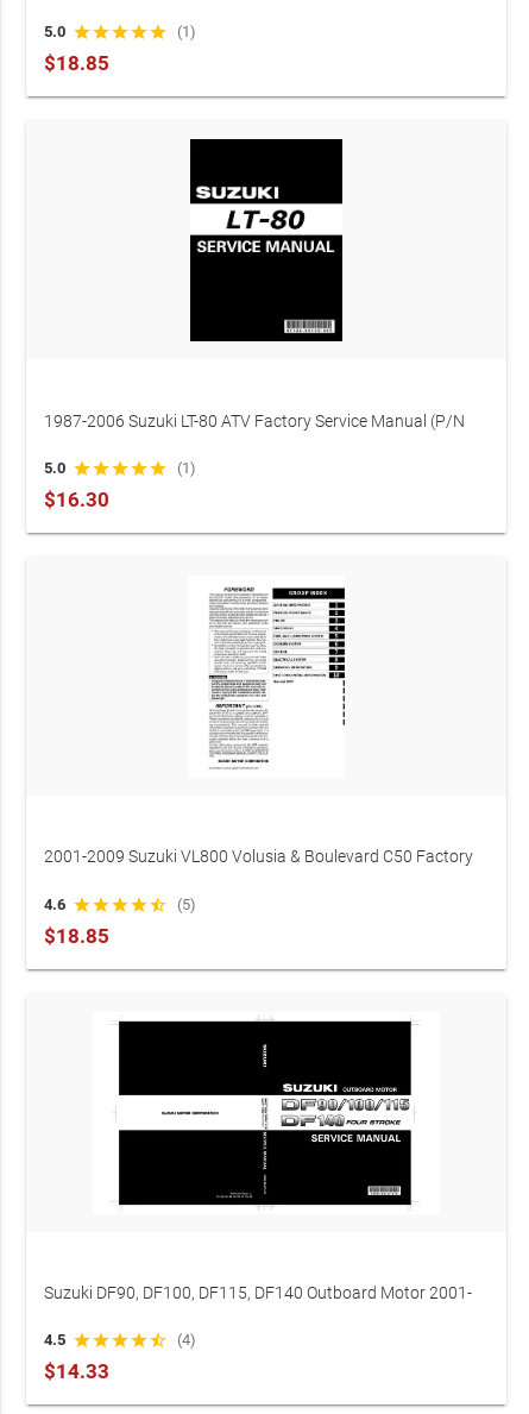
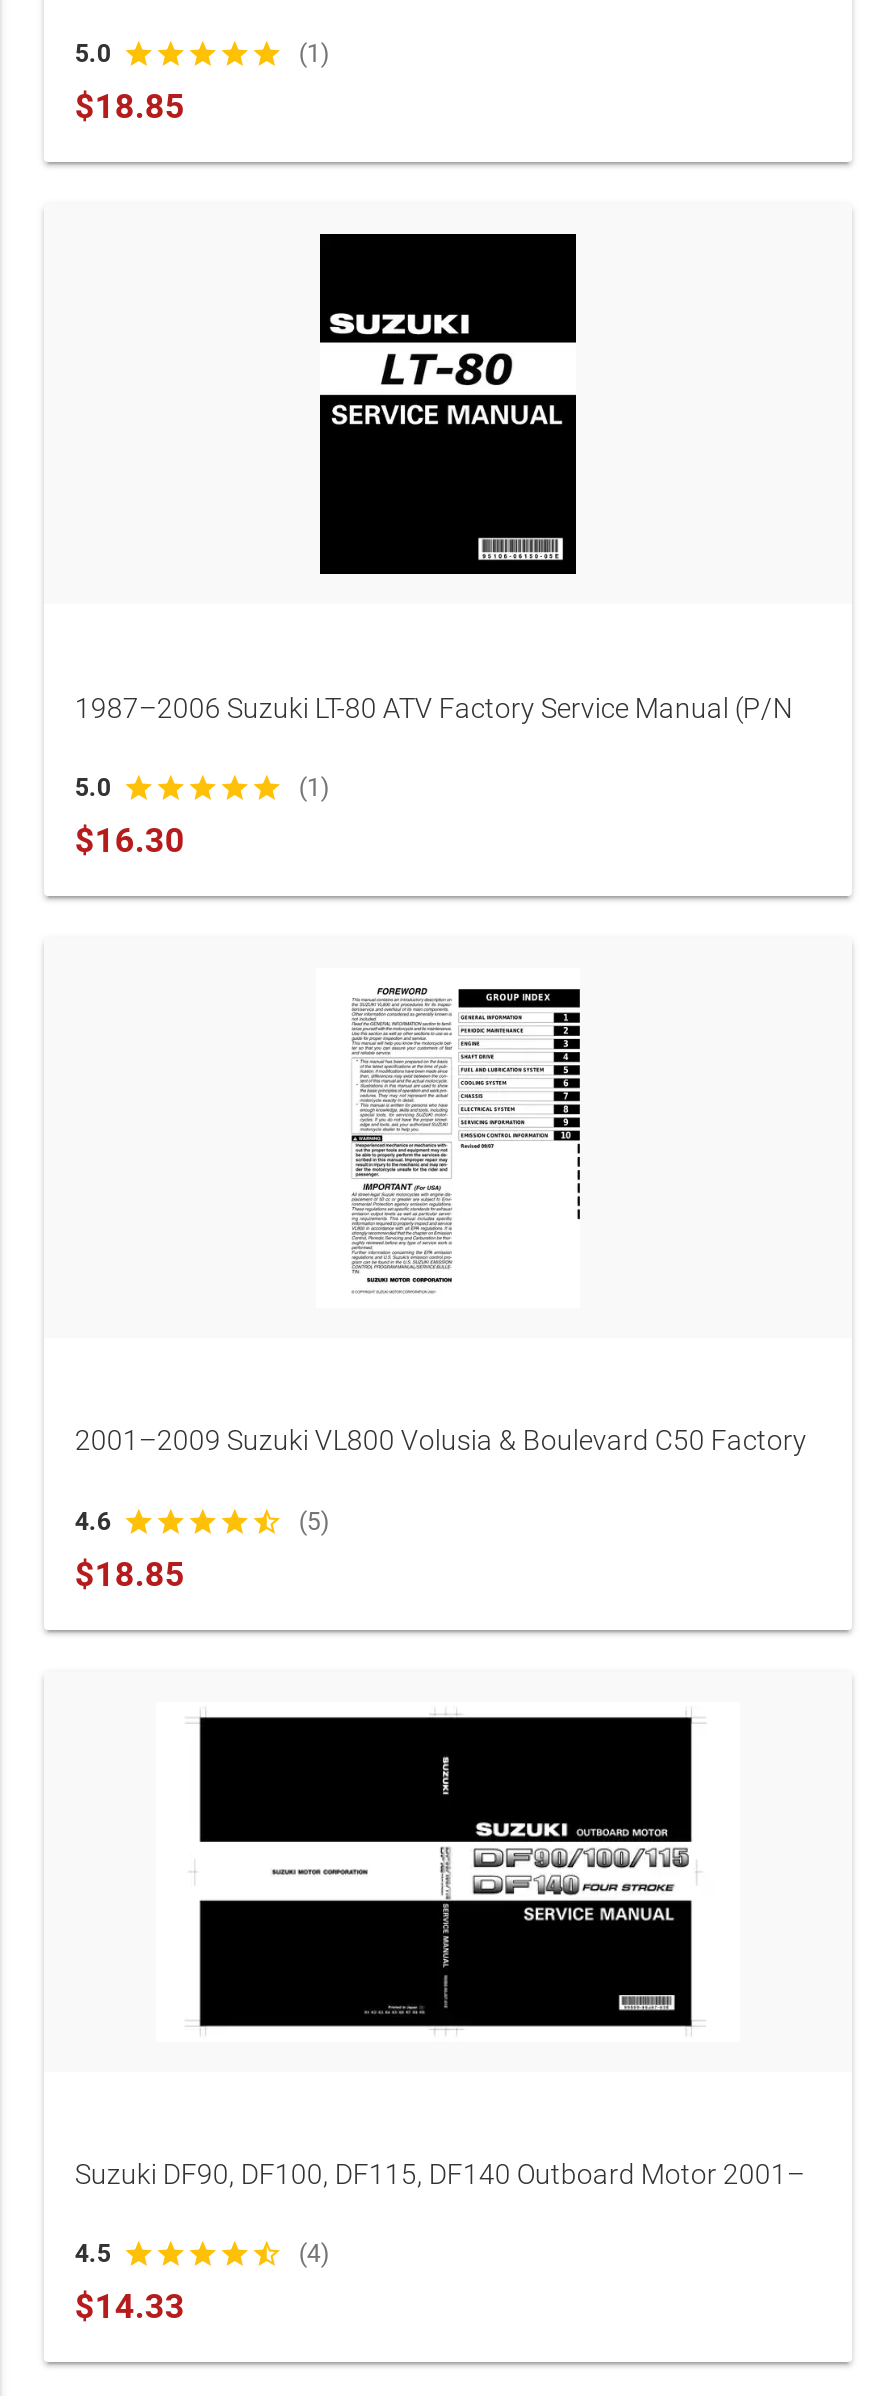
[44,411,465,430] 1987-2006 Suzuki LT-80 ATV Factory Service Manual (P/N -> [75,692,793,724] 1987–2006 Suzuki LT-80 ATV Factory Service Manual (P/N
[44,847,474,866] 2001-2009 Suzuki VL800 Volusia & Boulevard C50 Factory -> [75,1425,807,1457] 2001–2009 Suzuki VL800 Volusia & Boulevard C50 Factory
[44,1283,472,1302] Suzuki DF90, DF100, DF115, DF140 Outboard Motor 2001- -> [75,2158,805,2190] Suzuki DF90, DF100, DF115, DF140 Outboard Motor 2001–

